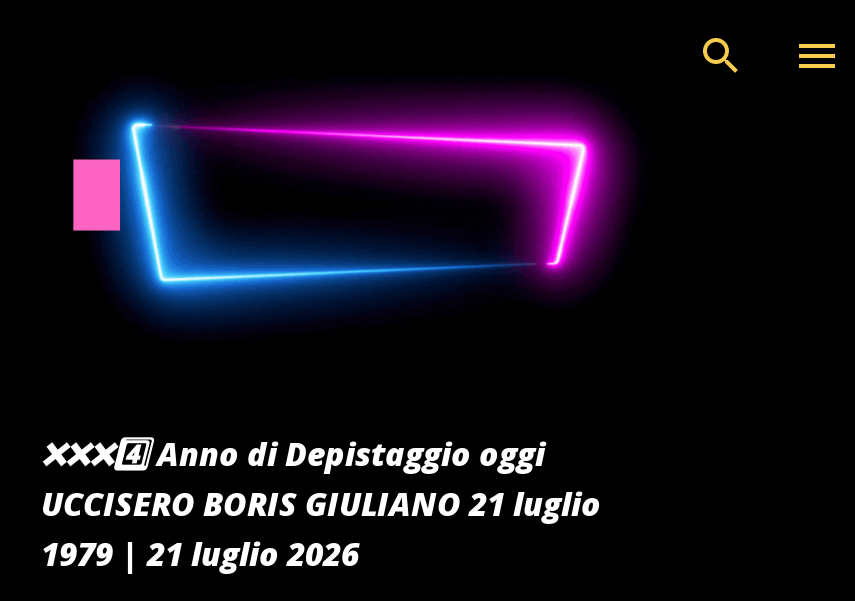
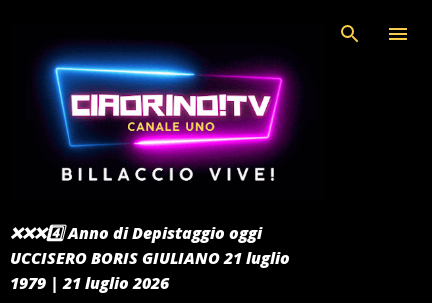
[71,78,629,350] [image] -> [26,44,302,182] [image]

